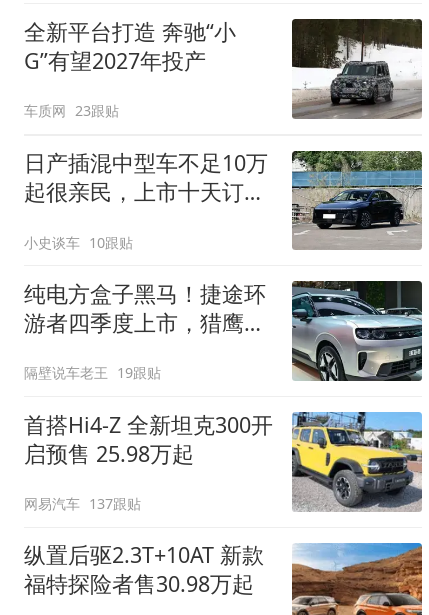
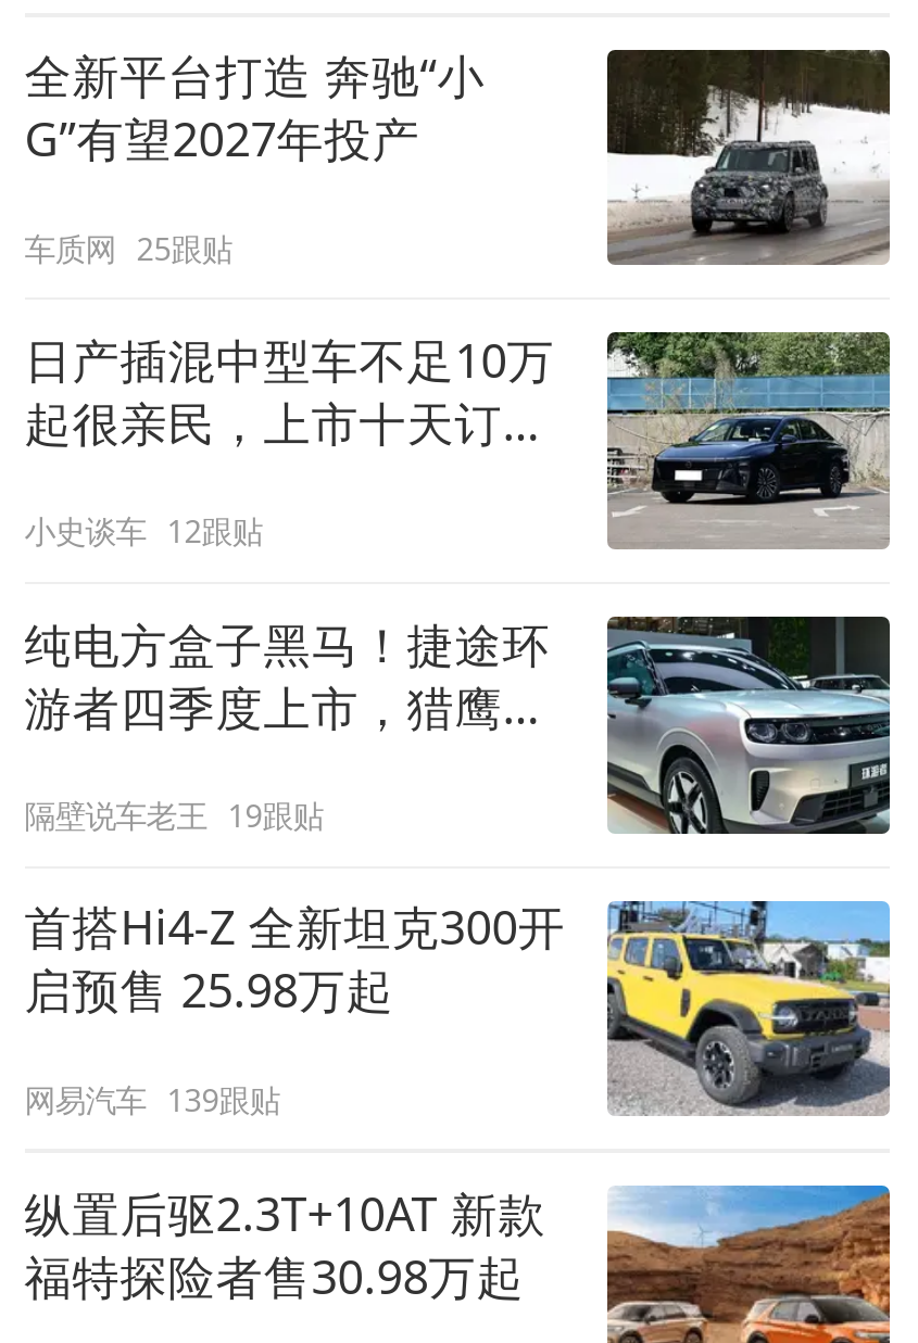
[24,101,119,120] 车质网 23跟贴 -> [24,227,232,269] 车质网 25跟贴
[24,233,133,252] 小史谈车 10跟贴 -> [24,511,262,552] 小史谈车 12跟贴
[24,494,141,513] 网易汽车 137跟贴 -> [24,1078,280,1119] 网易汽车 139跟贴

